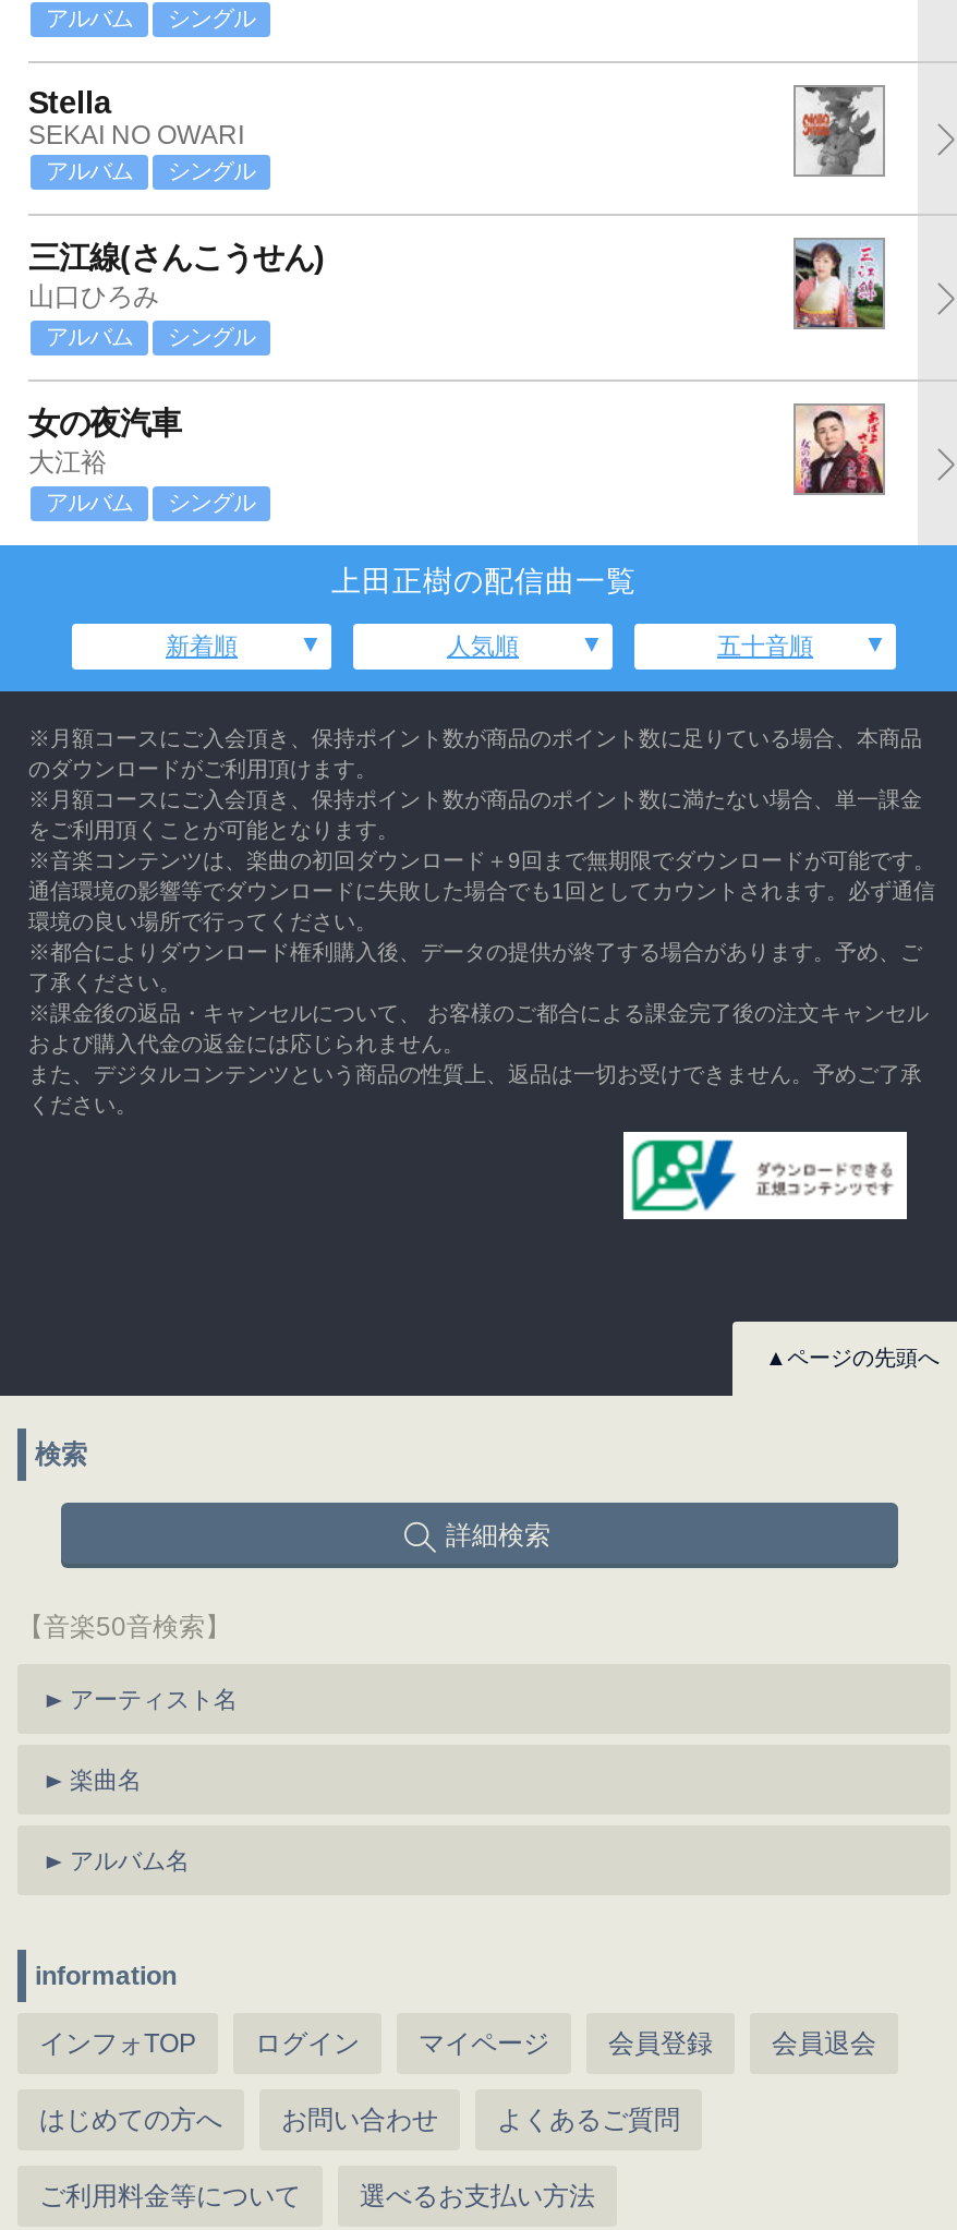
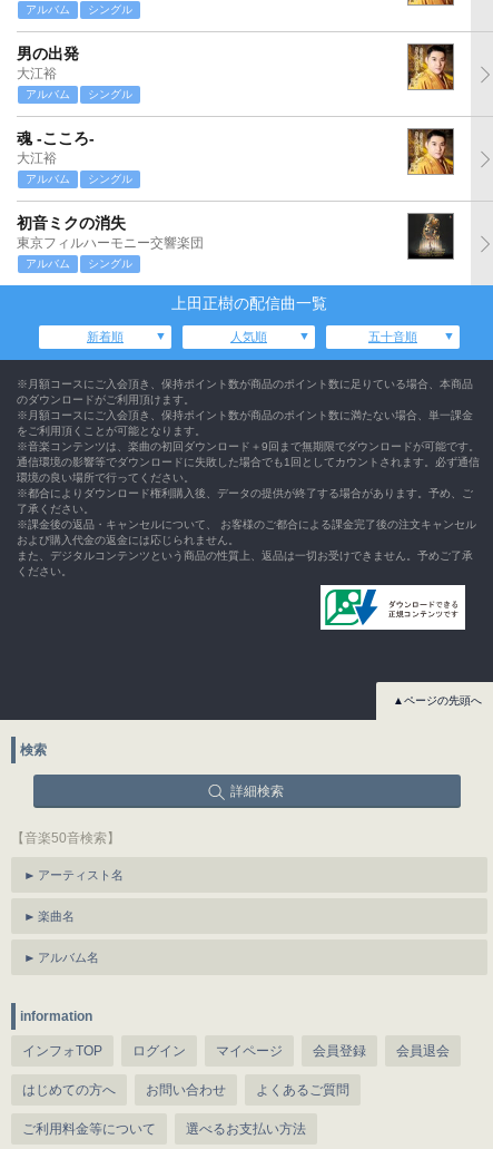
[28,85,244,150] Stella | SEKAI NO OWARI -> [17,45,79,81] 男の出発 | 大江裕
[794,85,887,179] [image] -> [407,43,454,97] [image]
[28,240,325,312] 三江線(さんこうせん) | 山口ひろみ -> [17,129,95,166] 魂 -こころ- | 大江裕
[794,238,885,329] [image] -> [407,128,454,175] [image]
[28,406,181,478] 女の夜汽車 | 大江裕 -> [17,214,204,251] 初音ミクの消失 | 東京フィルハーモニー交響楽団
[794,403,885,495] [image] -> [407,213,454,260] [image]

